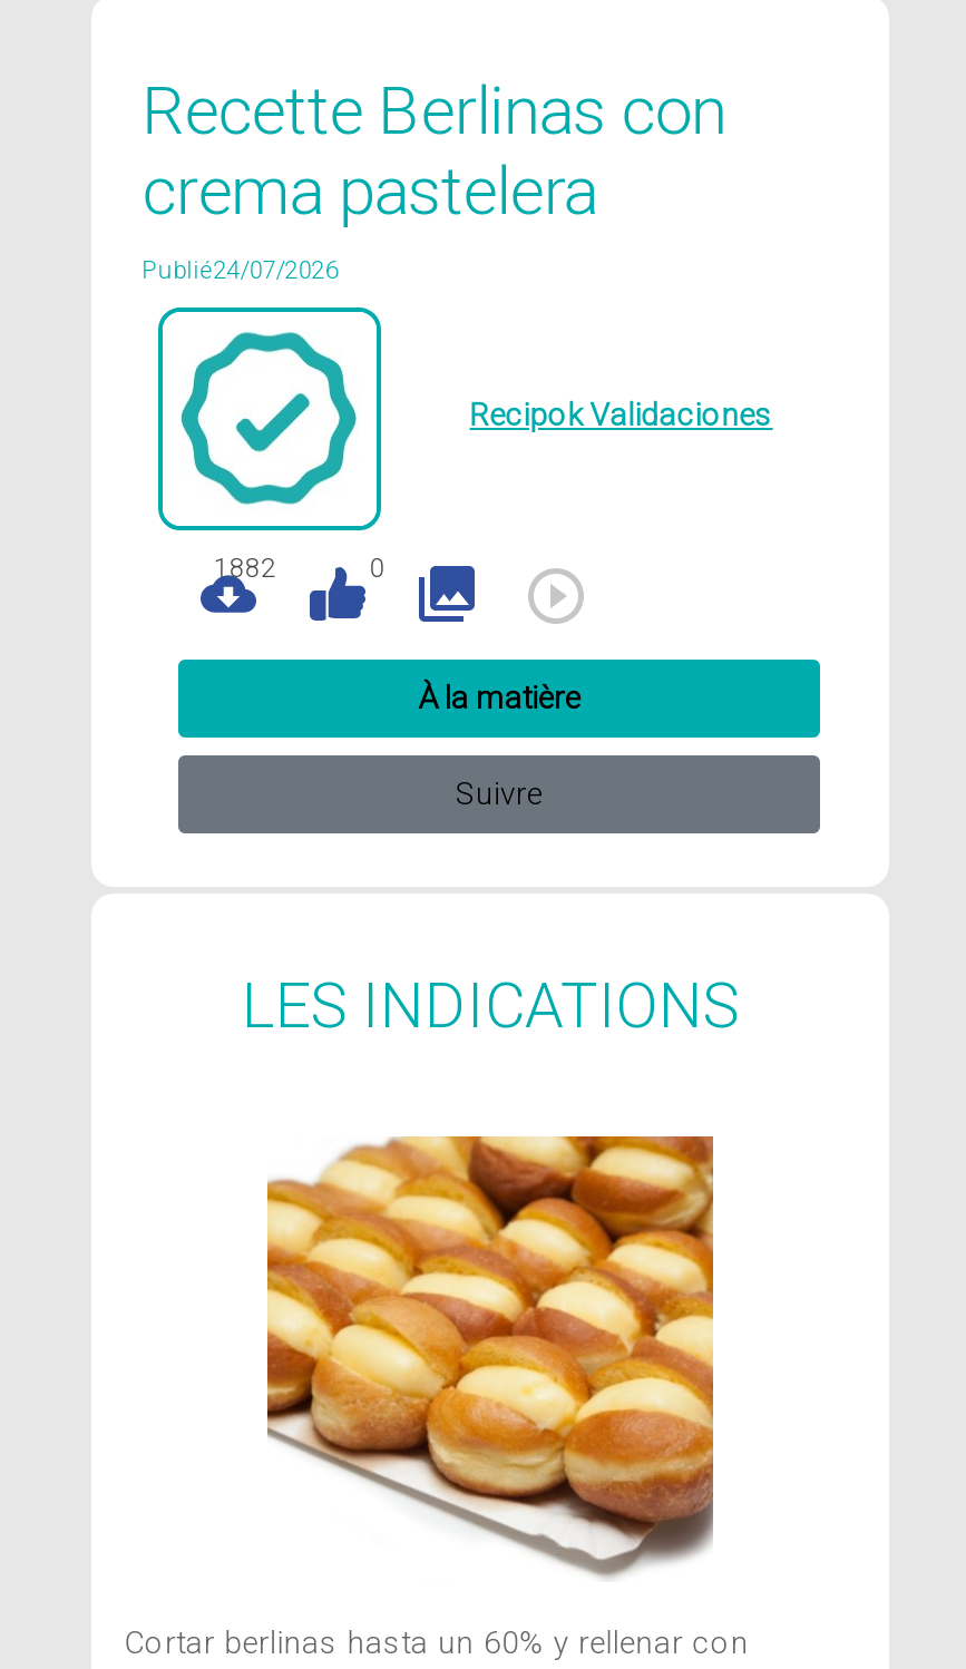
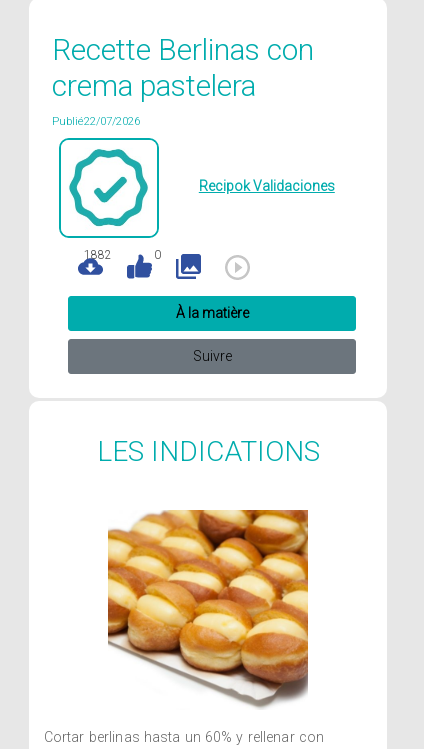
[142,256,338,285] Publié24/07/2026 -> [52,115,140,128] Publié22/07/2026

